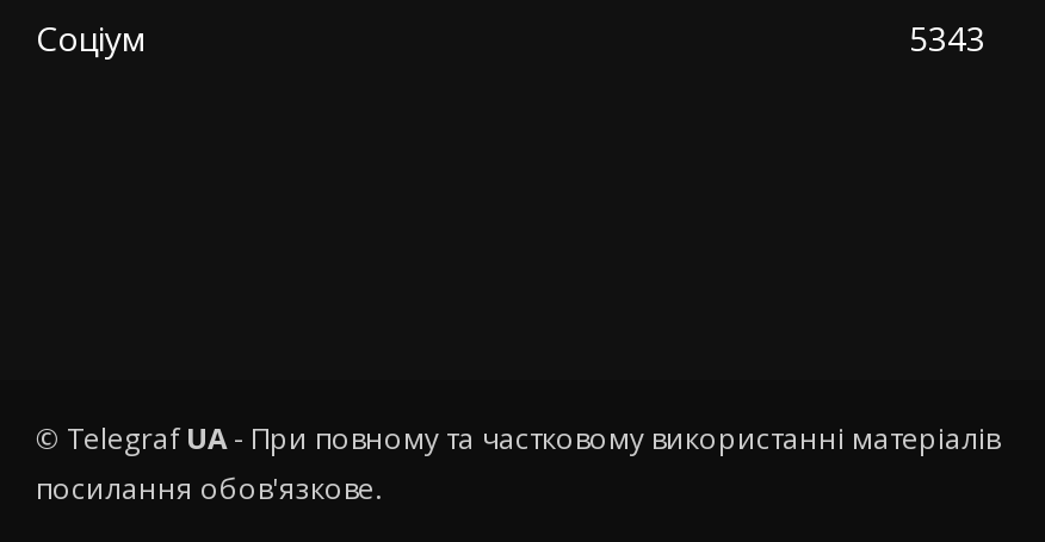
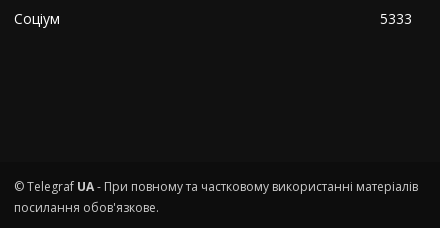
[909,16,985,61] 5343 -> [380,9,412,28] 5333

